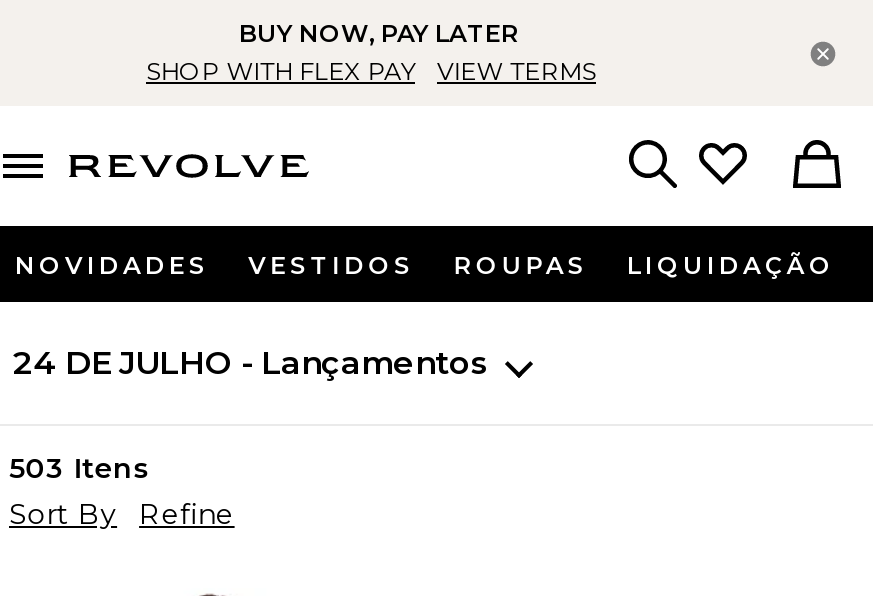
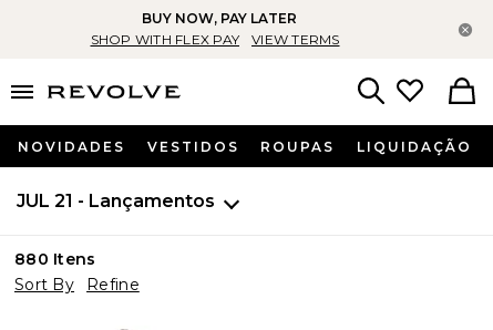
[13,344,489,382] 24 DE JULHO - Lançamentos -> [17,191,215,212] JUL 21 - Lançamentos
[9,450,150,486] 503 Itens -> [14,249,96,269] 880 Itens

